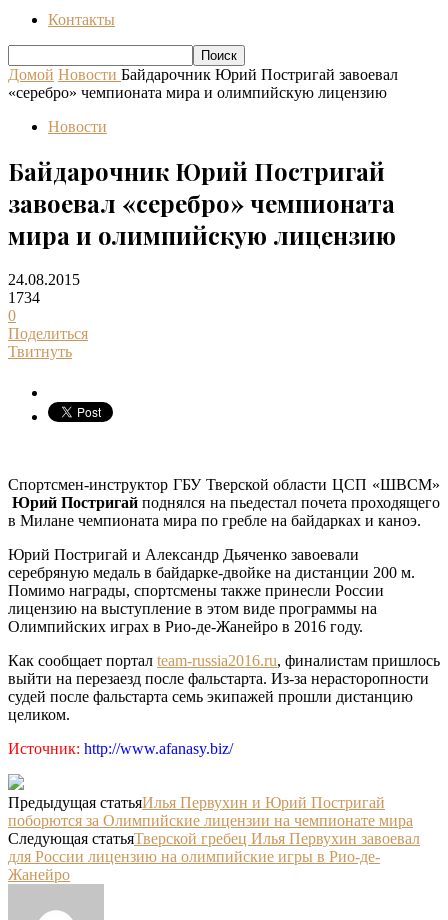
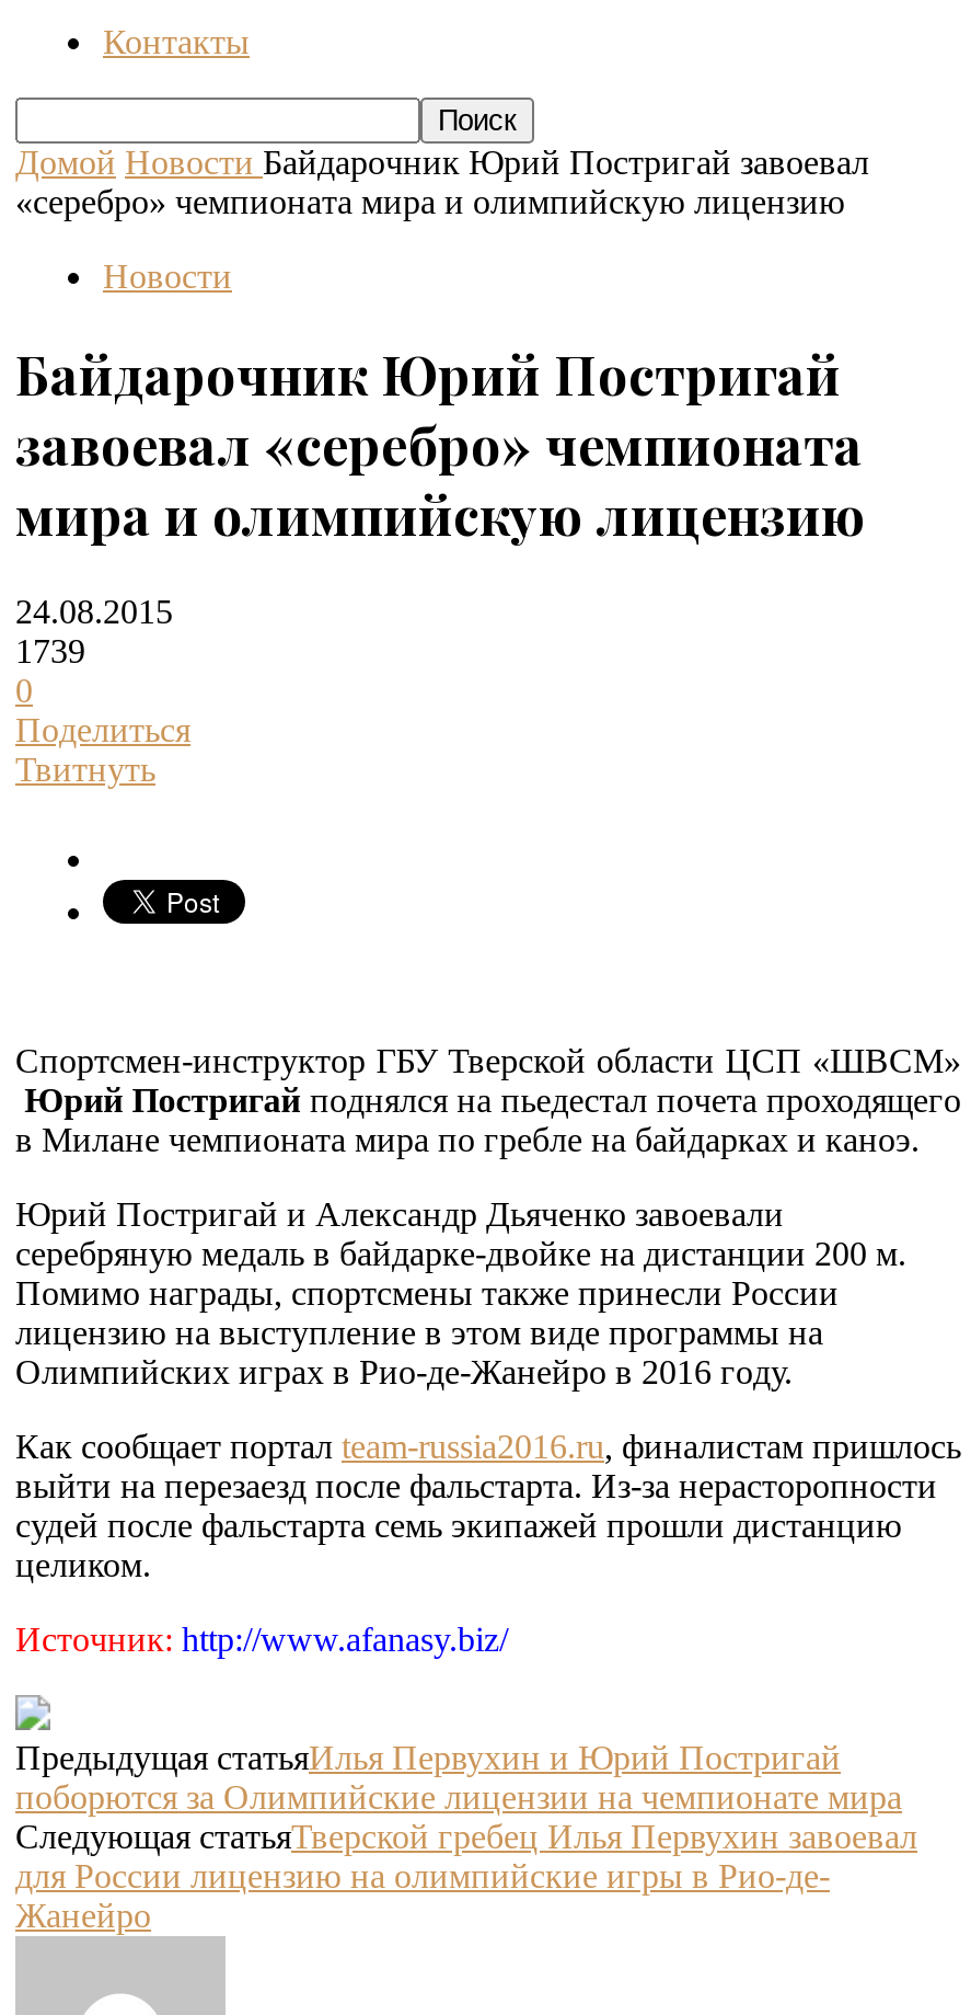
[8,289,40,306] 1734 -> [15,633,85,670] 1739

